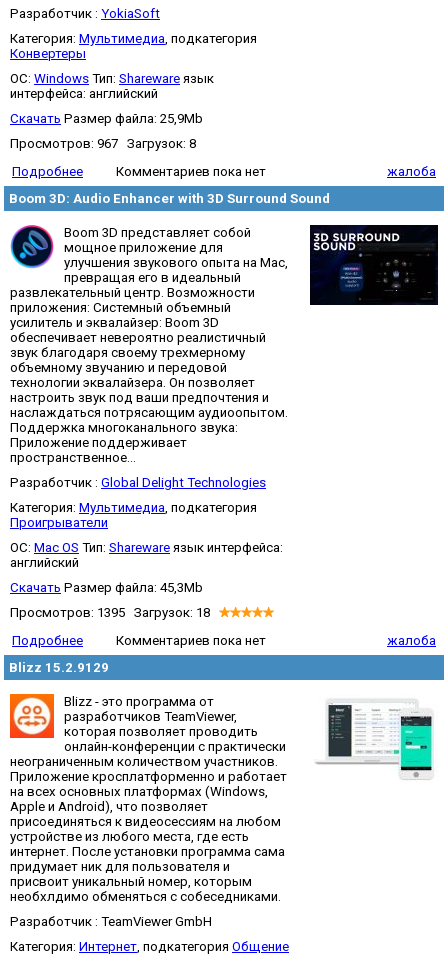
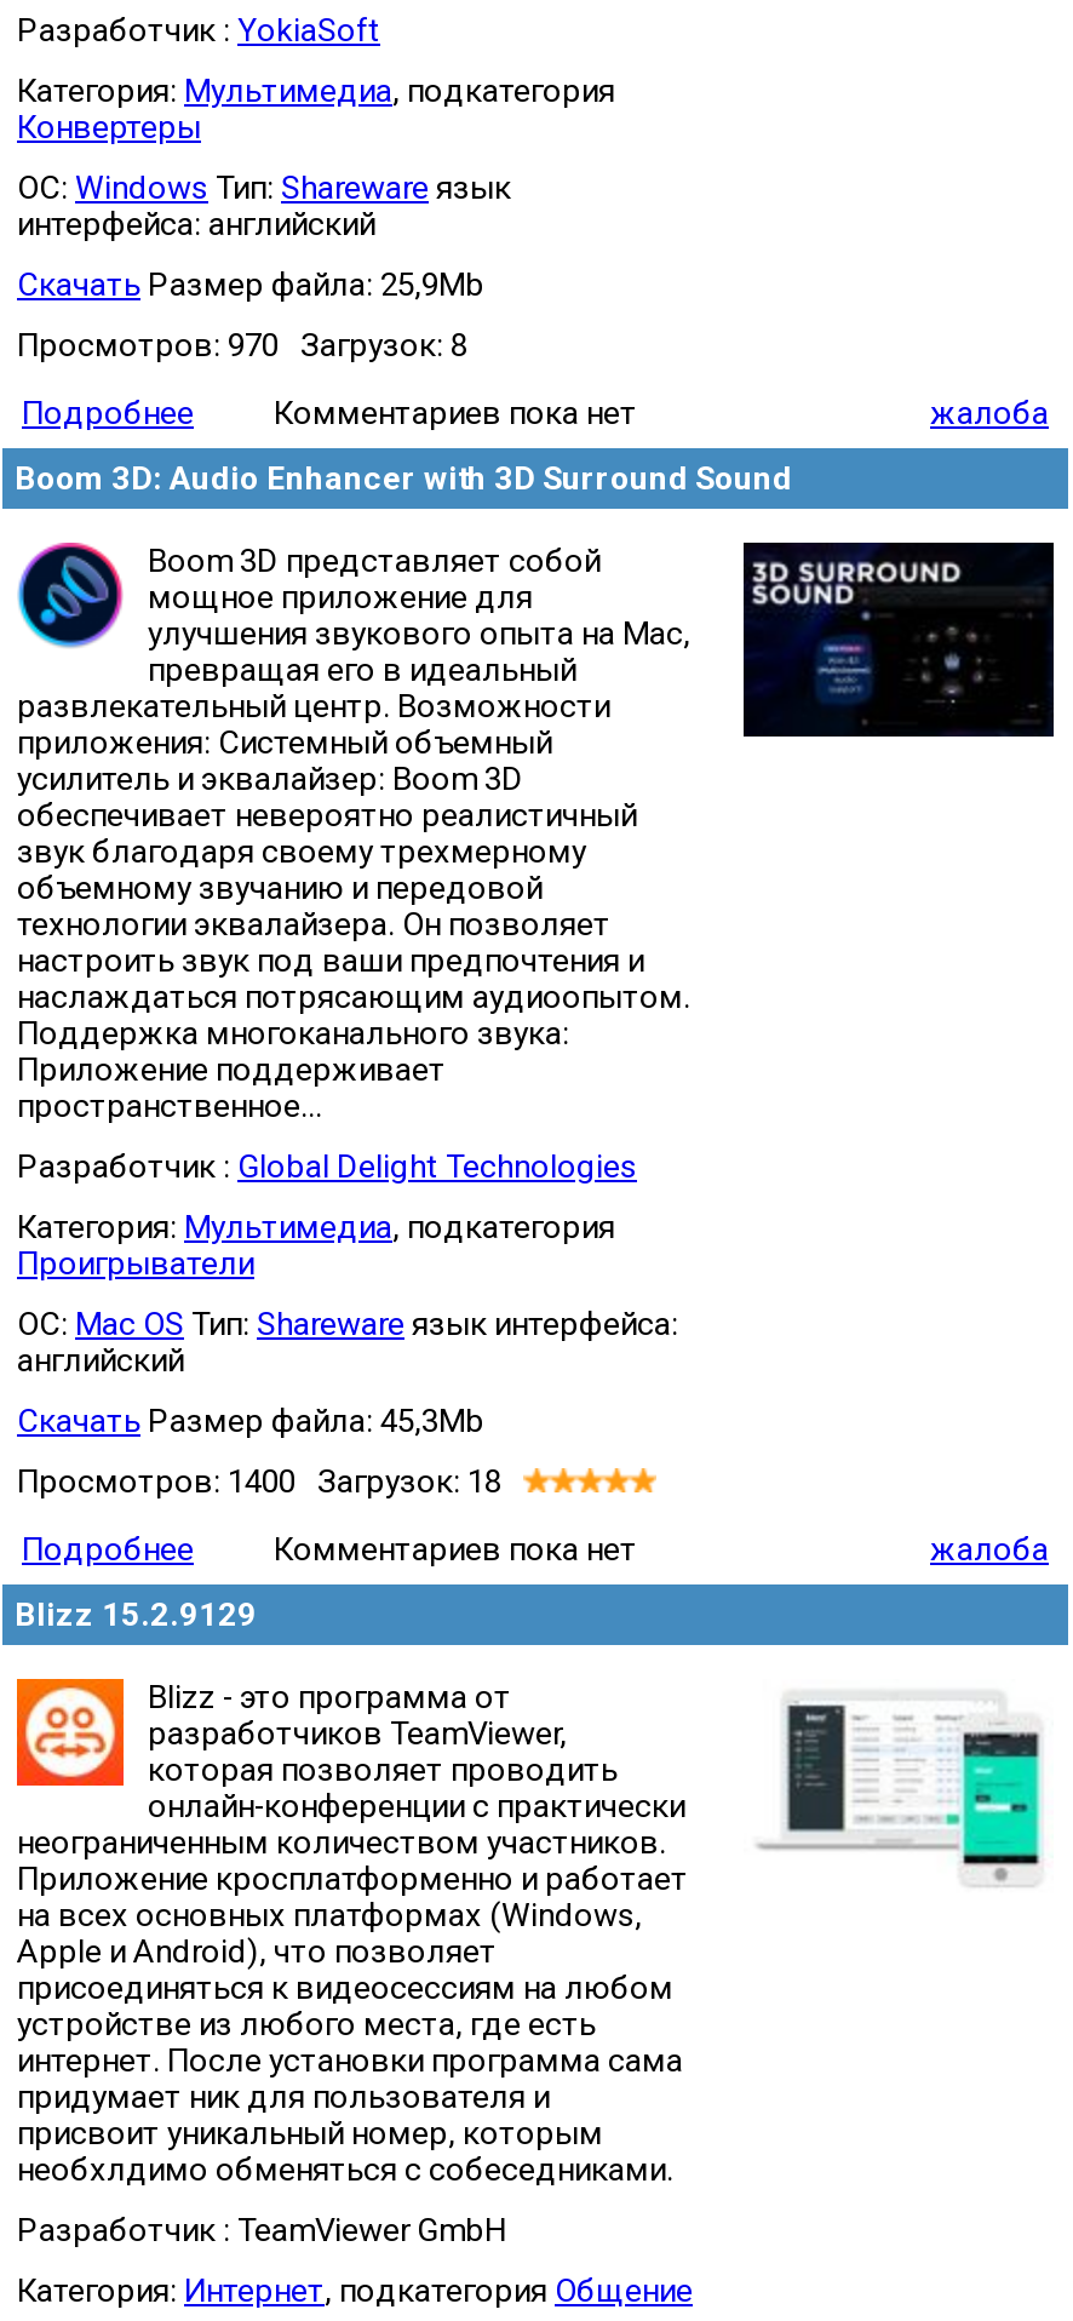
[10,136,202,151] Просмотров: 967 Загрузок: 8 -> [17,327,482,363] Просмотров: 970 Загрузок: 8
[10,605,219,620] Просмотров: 1395 Загрузок: 18 -> [17,1463,523,1500] Просмотров: 1400 Загрузок: 18

